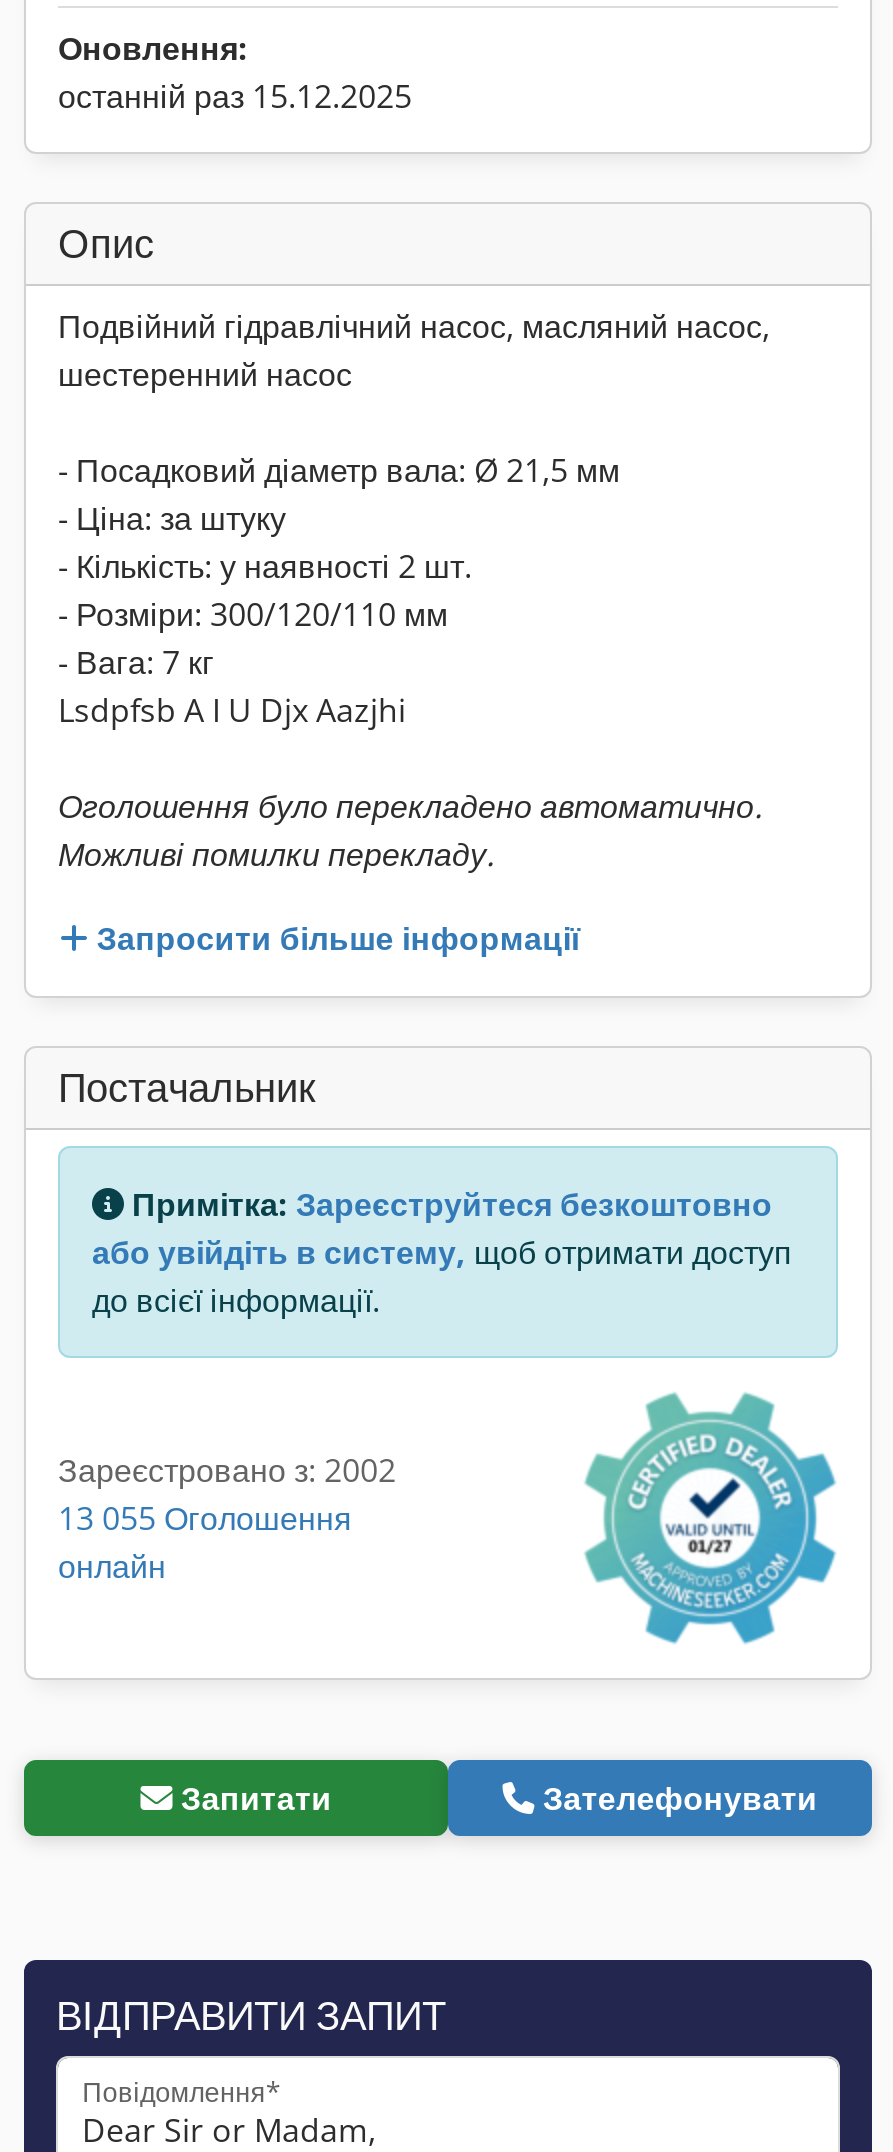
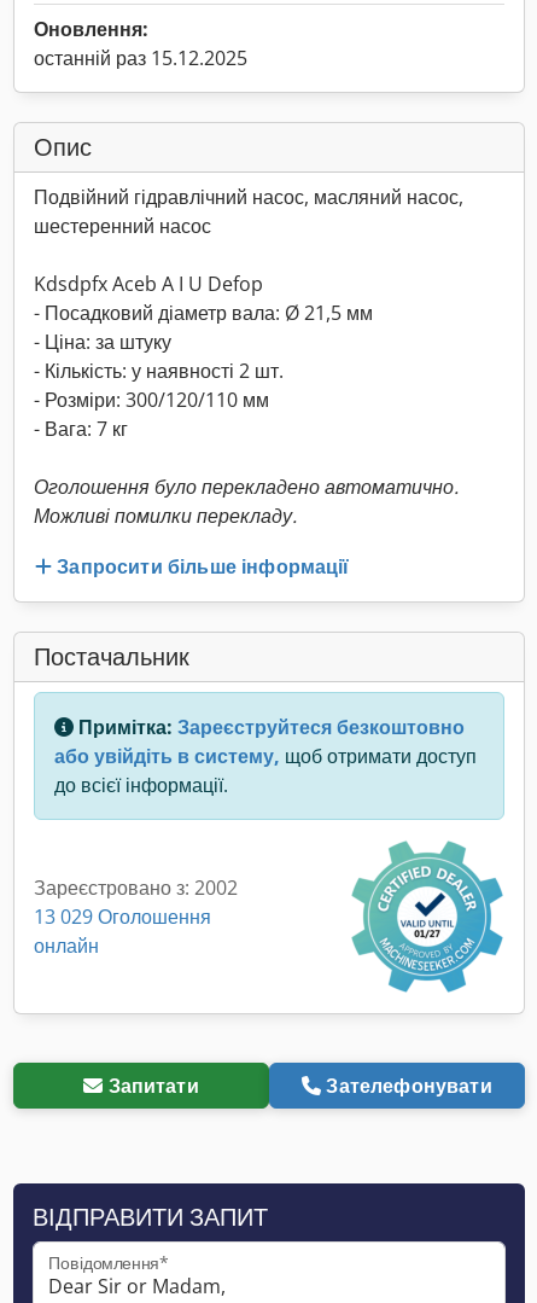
none -> [34,271,263,297] Kdsdpfx Aceb A I U Defop
moved [58,448,620,684] -> [34,299,373,442]: - Посадковий діаметр вала: Ø 21,5 мм | - Ціна: за штуку | - Кількість: у наявності 2 шт. | - Розміри: 300/120/110 мм | - Вага: 7 кг
[58,688,406,732] Lsdpfsb A I U Djx Aazjhi -> none
[58,1495,352,1539] 13 055 Оголошення -> [34,903,211,929] 13 029 Оголошення

